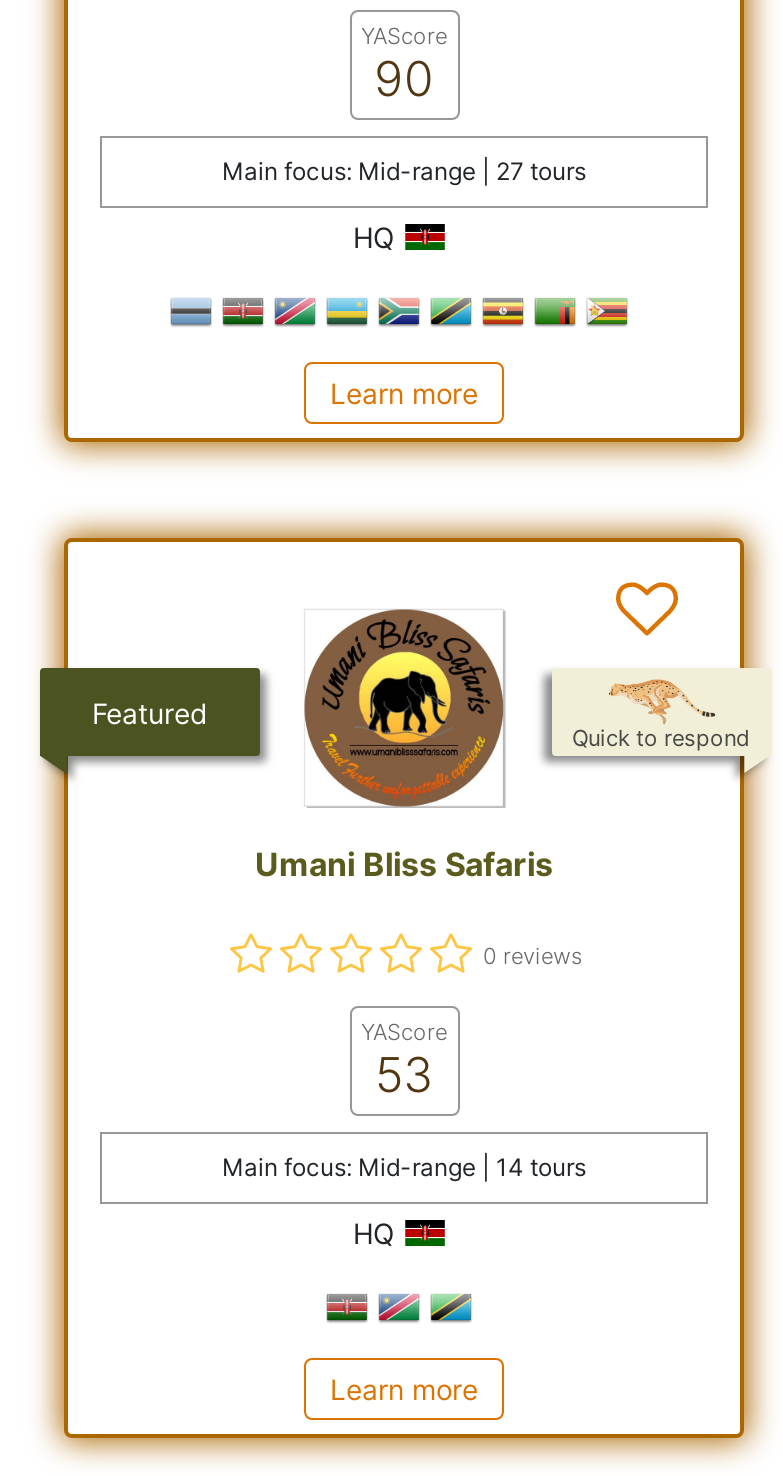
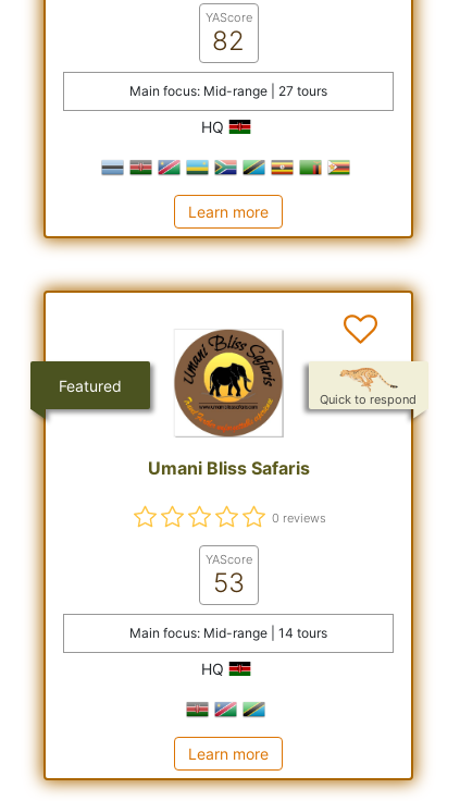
[374,50,434,108] 90 -> [212,25,245,56] 82

